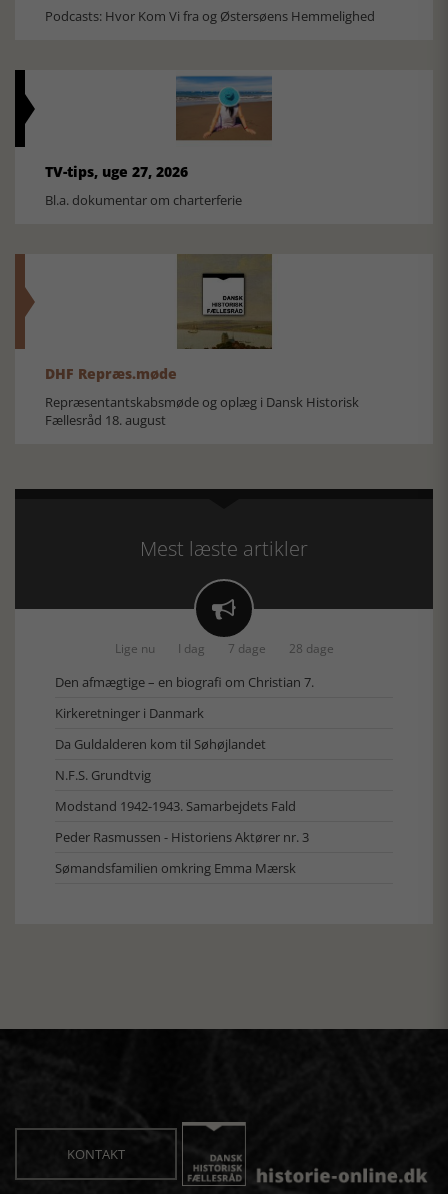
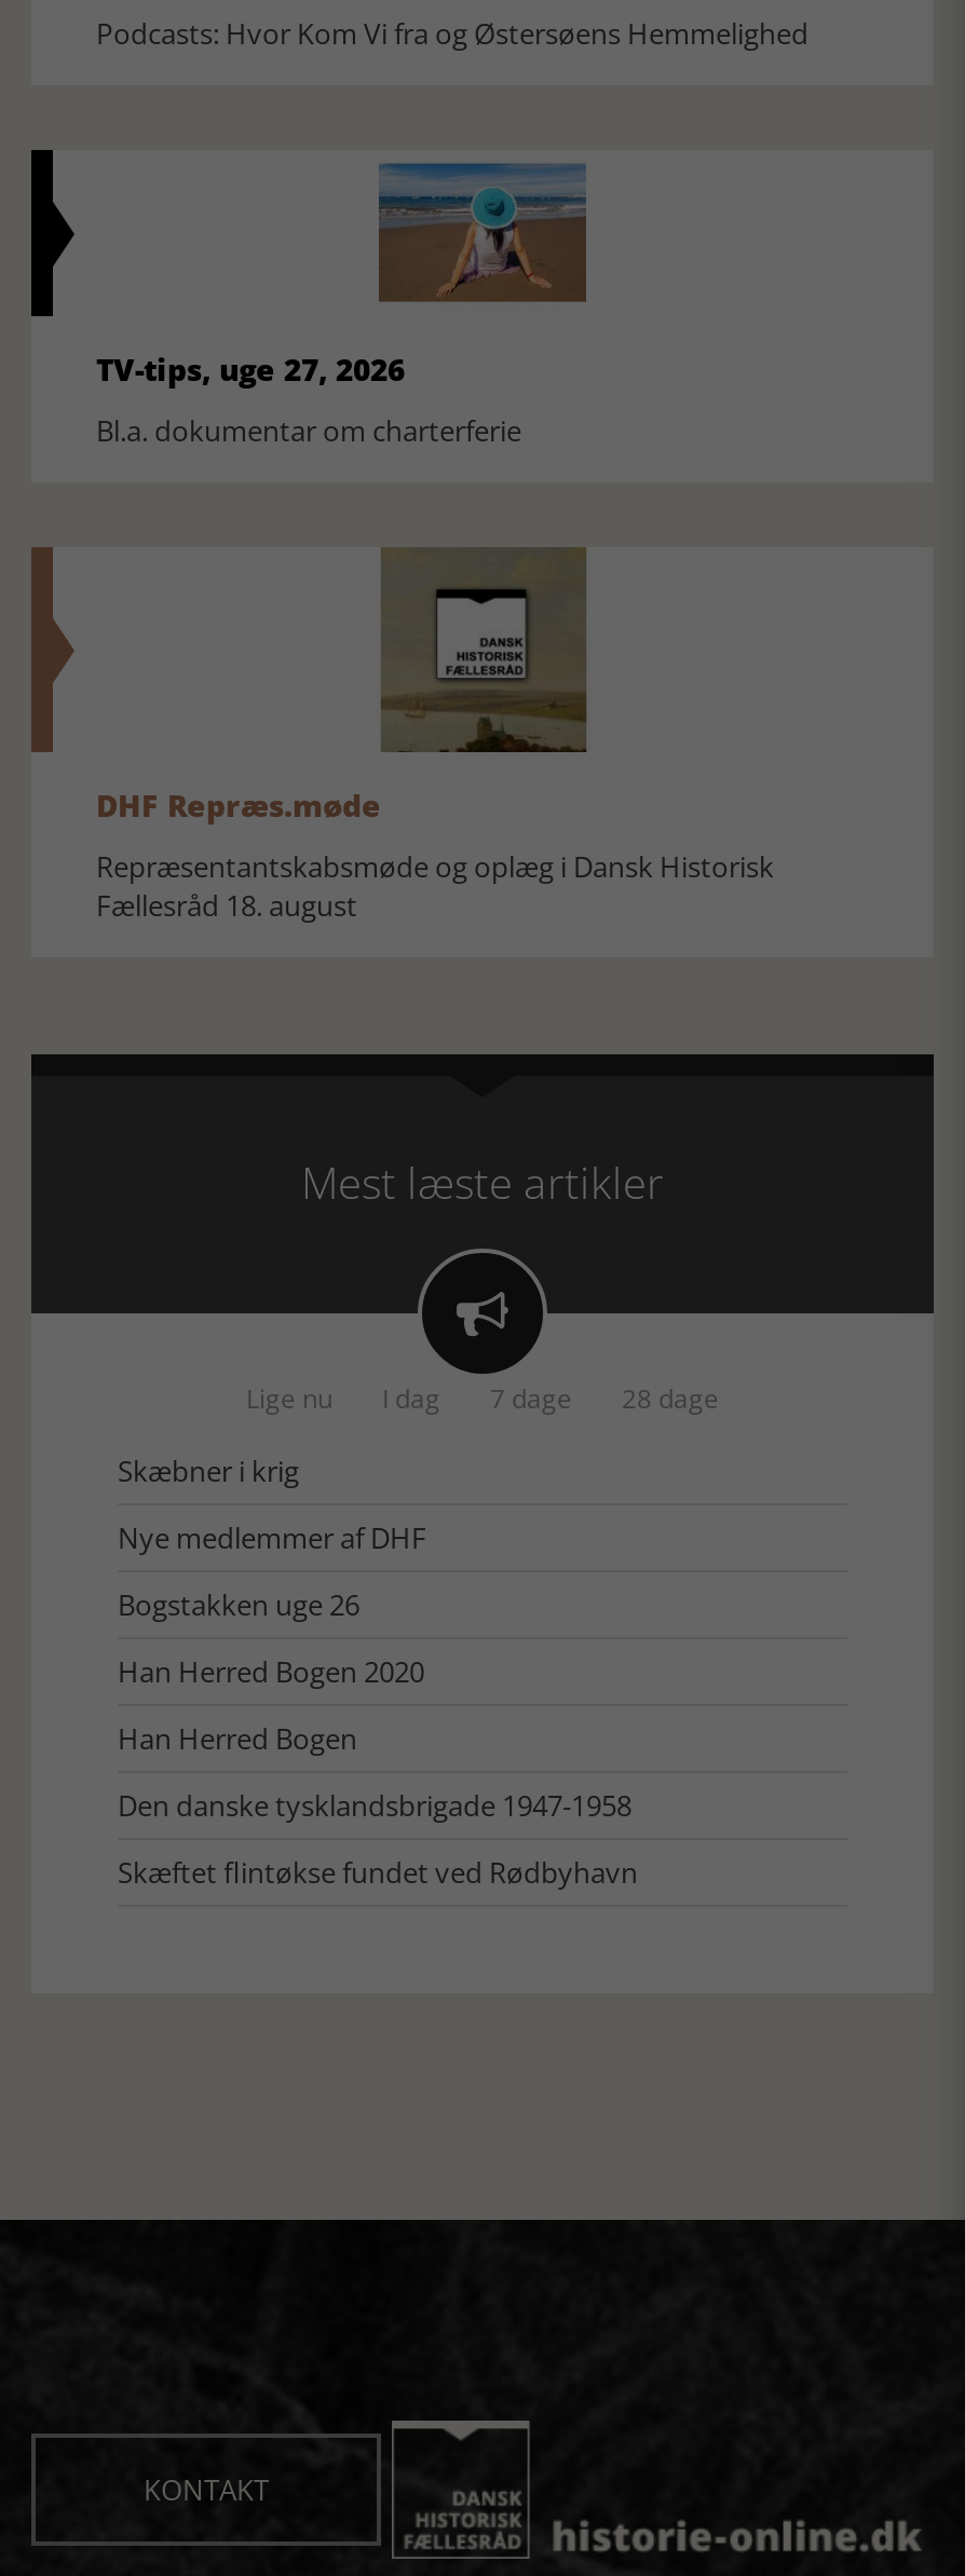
[55,673,314,691] Den afmægtige – en biografi om Christian 7. -> [118,1452,299,1491] Skæbner i krig
[55,704,204,722] Kirkeretninger i Danmark -> [118,1519,426,1558] Nye medlemmer af DHF
[55,735,266,753] Da Guldalderen kom til Søhøjlandet -> [118,1586,359,1625] Bogstakken uge 26
[55,766,151,784] N.F.S. Grundtvig -> [118,1653,424,1692] Han Herred Bogen 2020
[55,797,296,815] Modstand 1942-1943. Samarbejdets Fald -> [118,1720,357,1758] Han Herred Bogen
[55,828,309,846] Peder Rasmussen - Historiens Aktører nr. 3 -> [118,1786,631,1825] Den danske tysklandsbrigade 1947-1958
[55,859,296,877] Sømandsfamilien omkring Emma Mærsk -> [118,1853,638,1892] Skæftet flintøkse fundet ved Rødbyhavn

